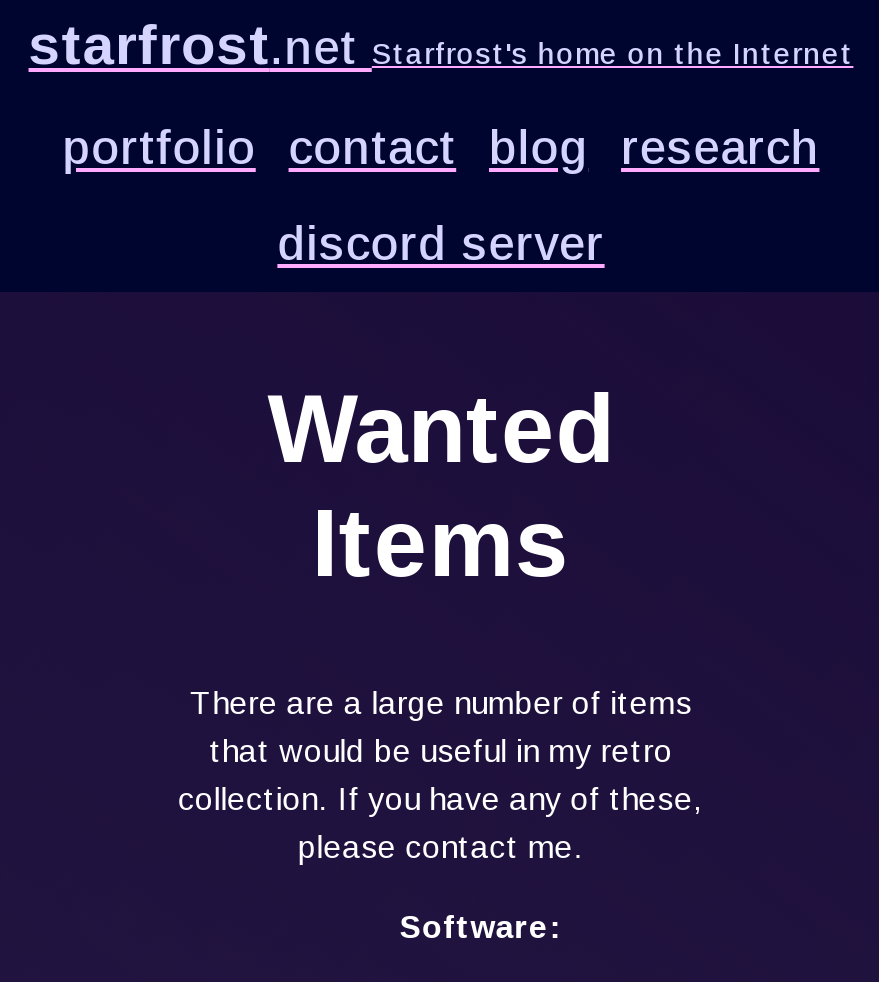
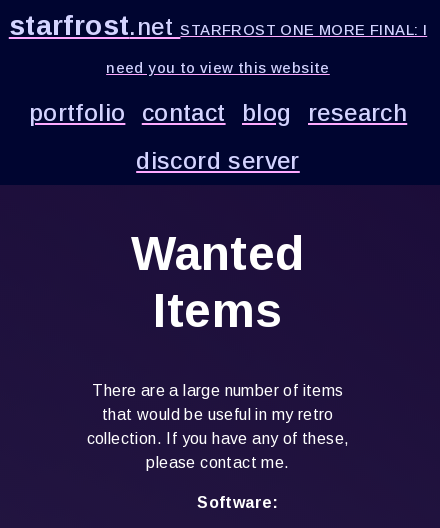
[29,14,853,76] starfrost.net Starfrost's home on the Internet -> [9,10,427,76] starfrost.net STARFROST ONE MORE FINAL: I | need you to view this website

